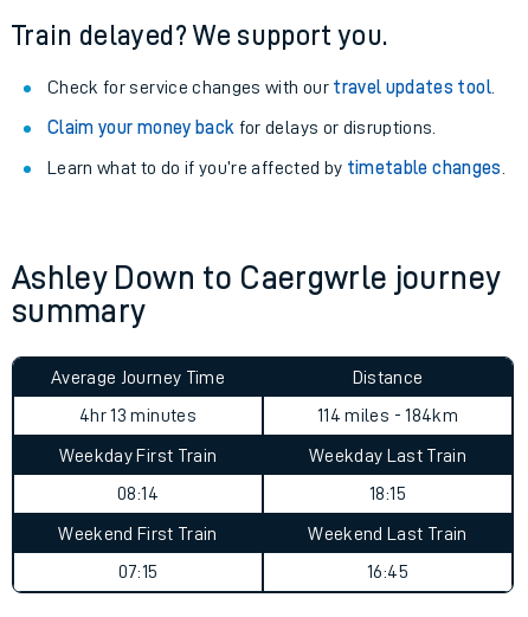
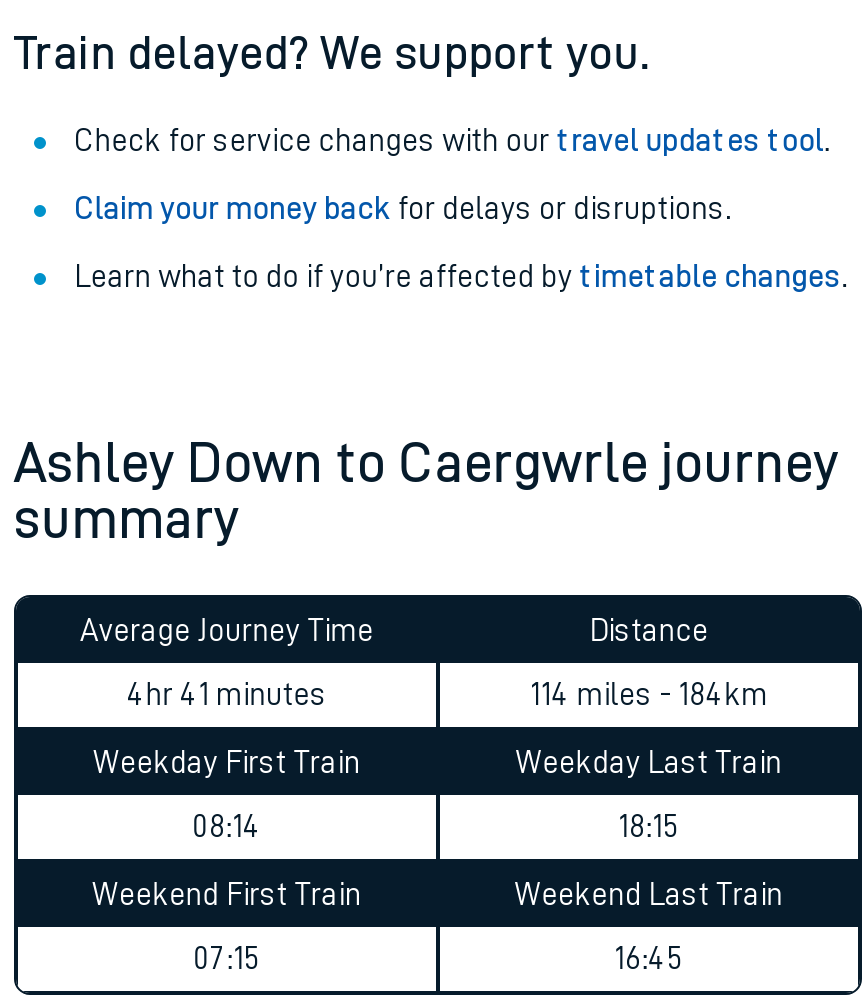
[79,406,197,425] 4hr 13 minutes -> [127,679,327,711] 4hr 41 minutes

